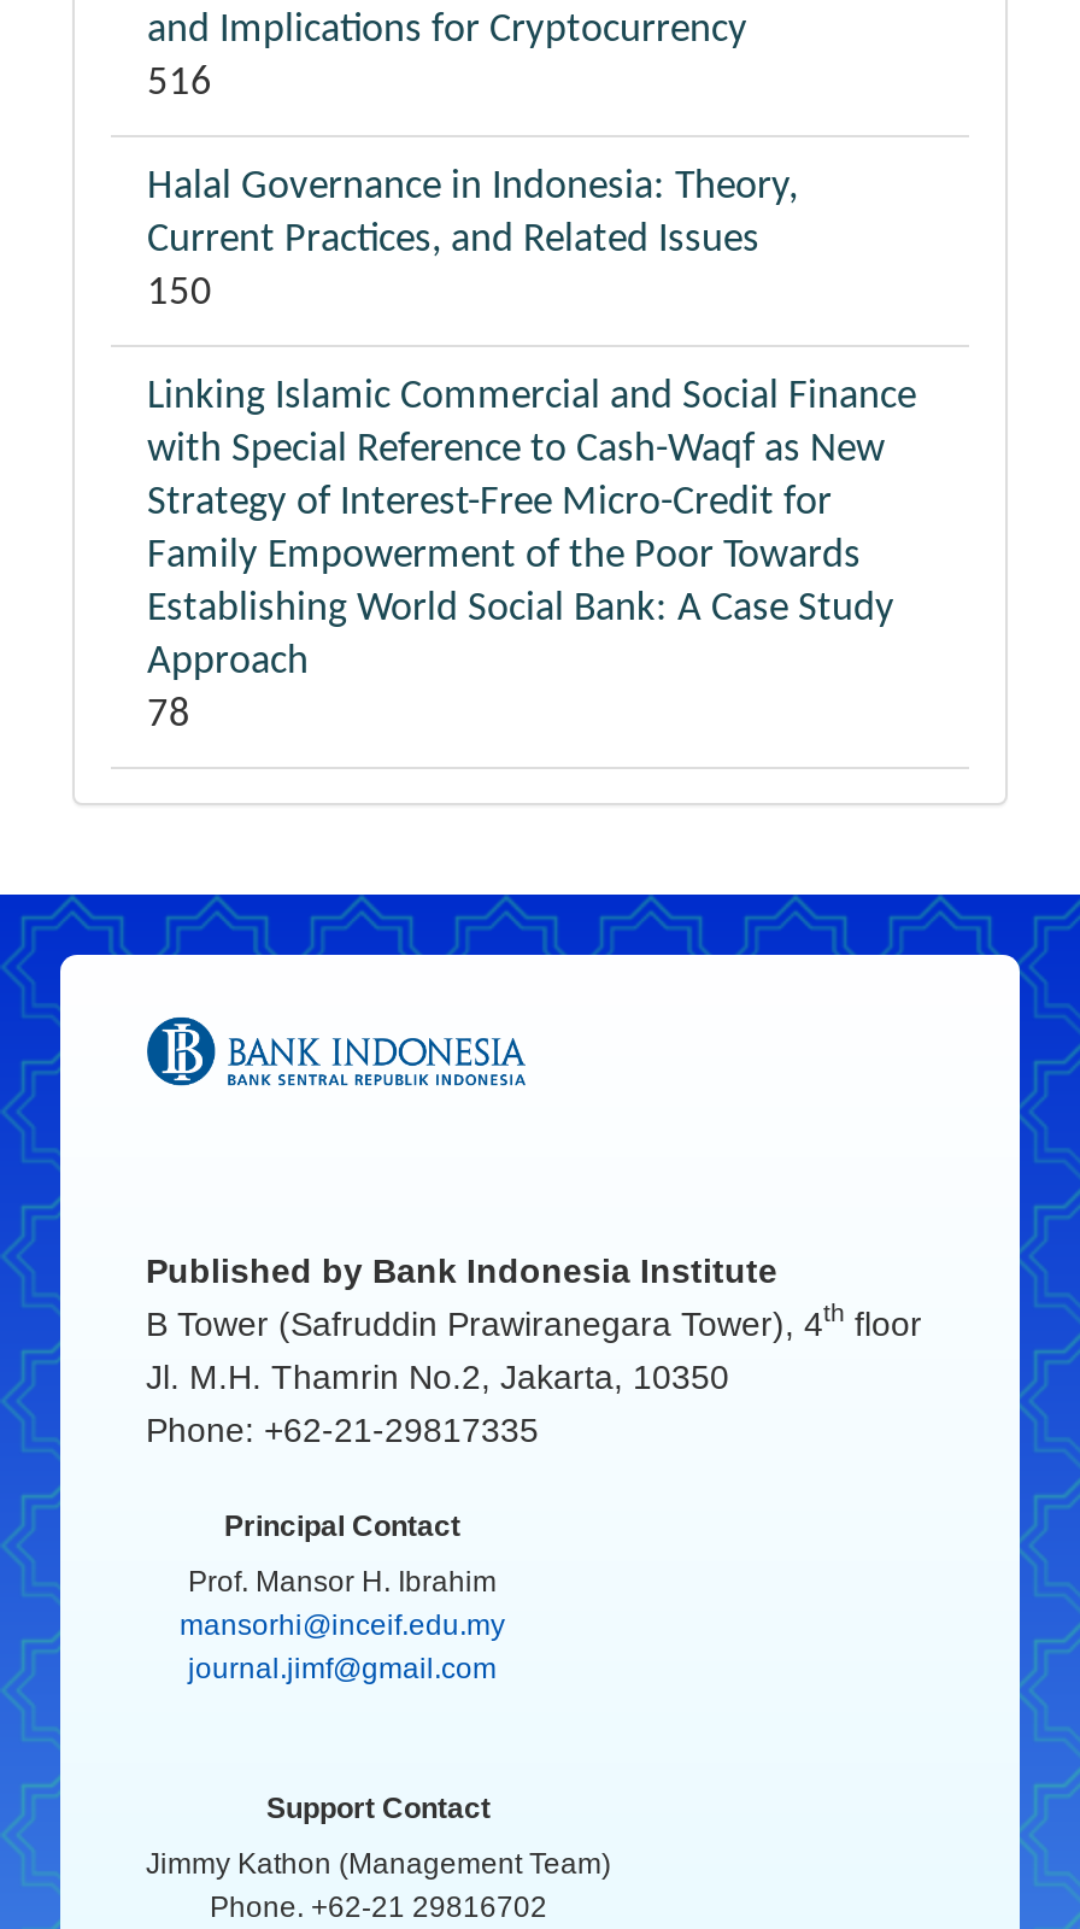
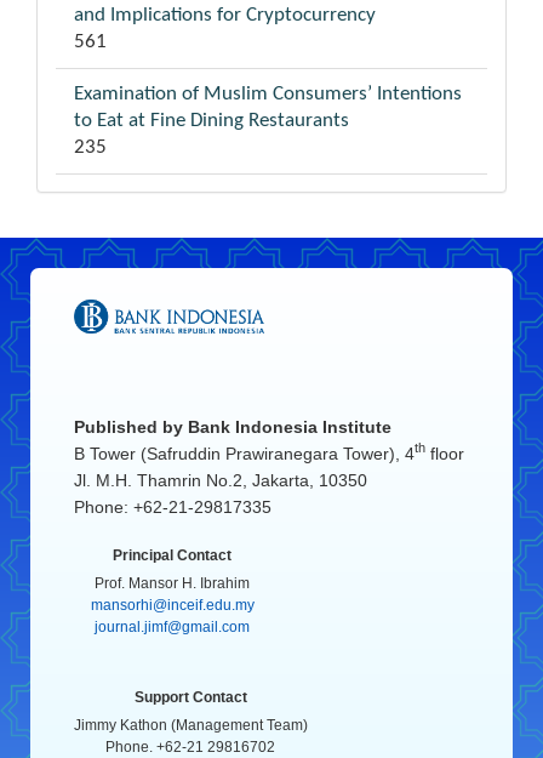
[147,62,916,735] 516 | Halal Governance in Indonesia: Theory, | Current Practices, and Related Issues | 150 | Linking Islamic Commercial and Social Finance | with Special Reference to Cash-Waqf as New | Strategy of Interest-Free Micro-Credit for | Family Empowerment of the Poor Towards | Establishing World Social Bank: A Case Study | Approach | 78 -> [74,31,462,157] 561 | Examination of Muslim Consumers’ Intentions | to Eat at Fine Dining Restaurants | 235

